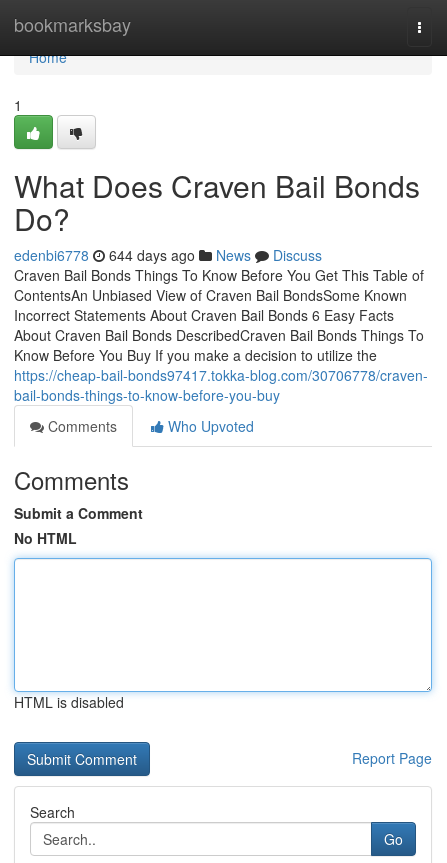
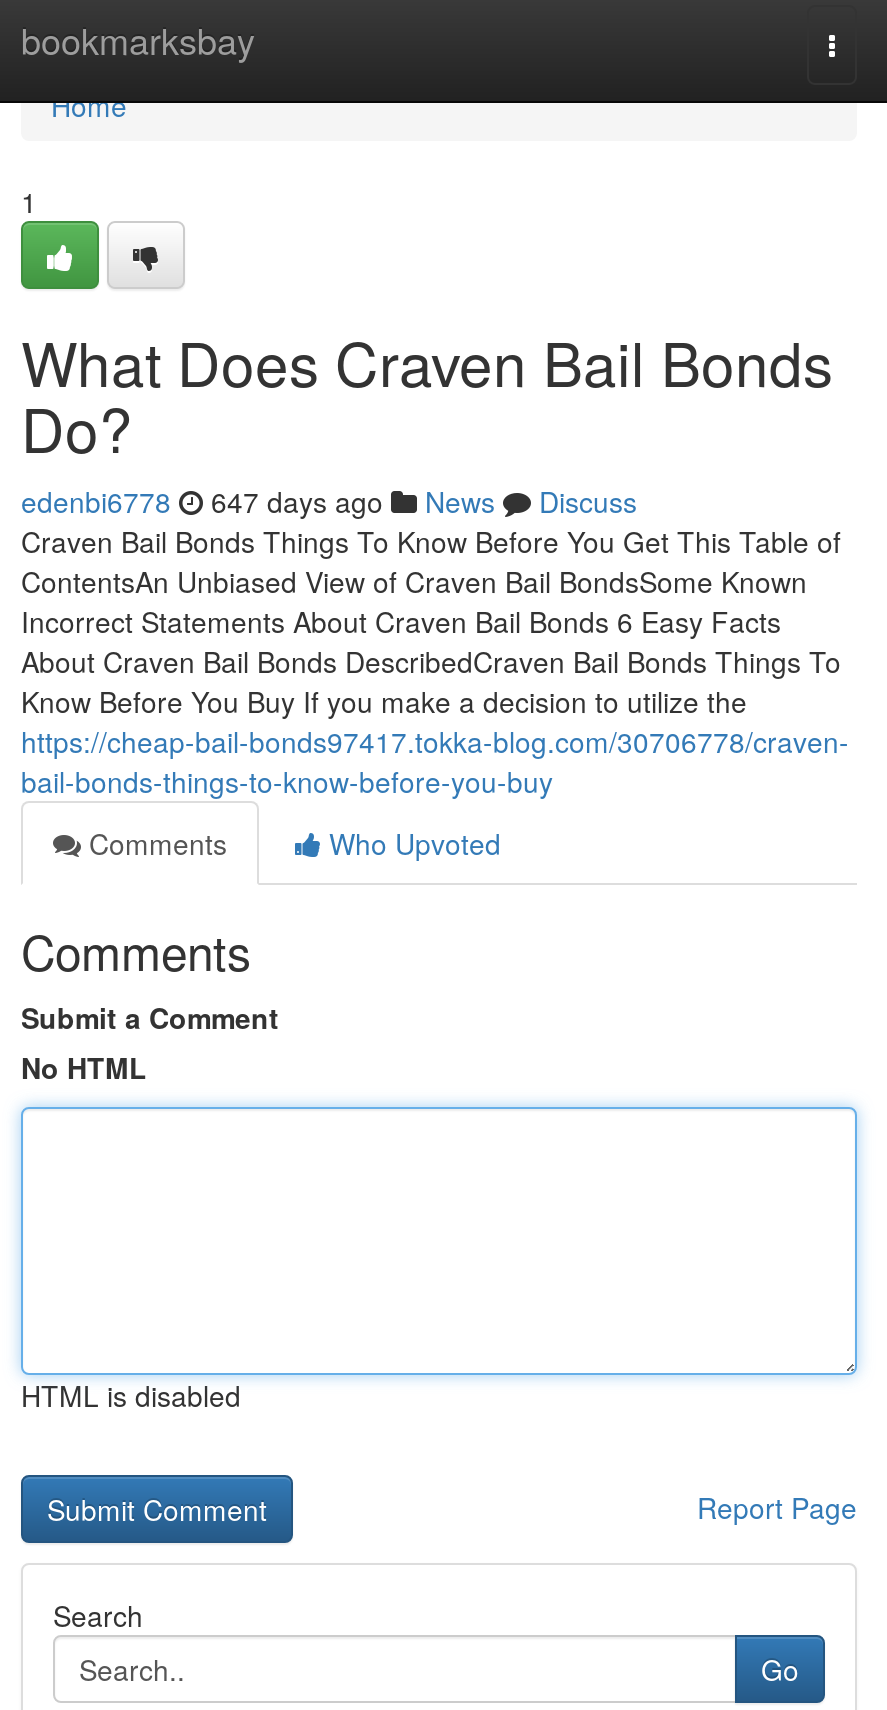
[14,245,322,265] edenbi6778 644 days ago News Discuss -> [21,481,637,521] edenbi6778 647 days ago News Discuss

